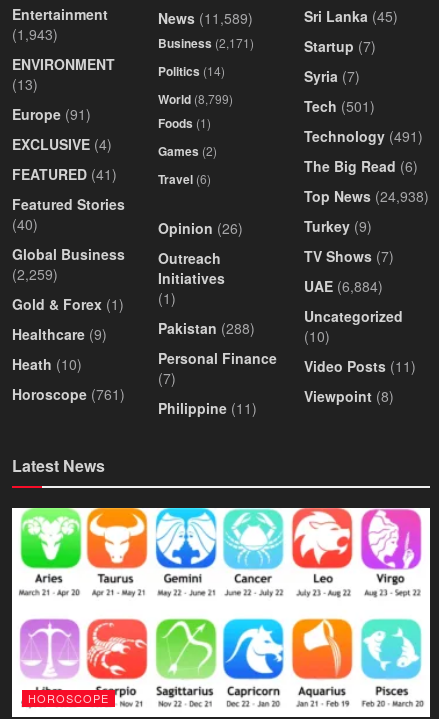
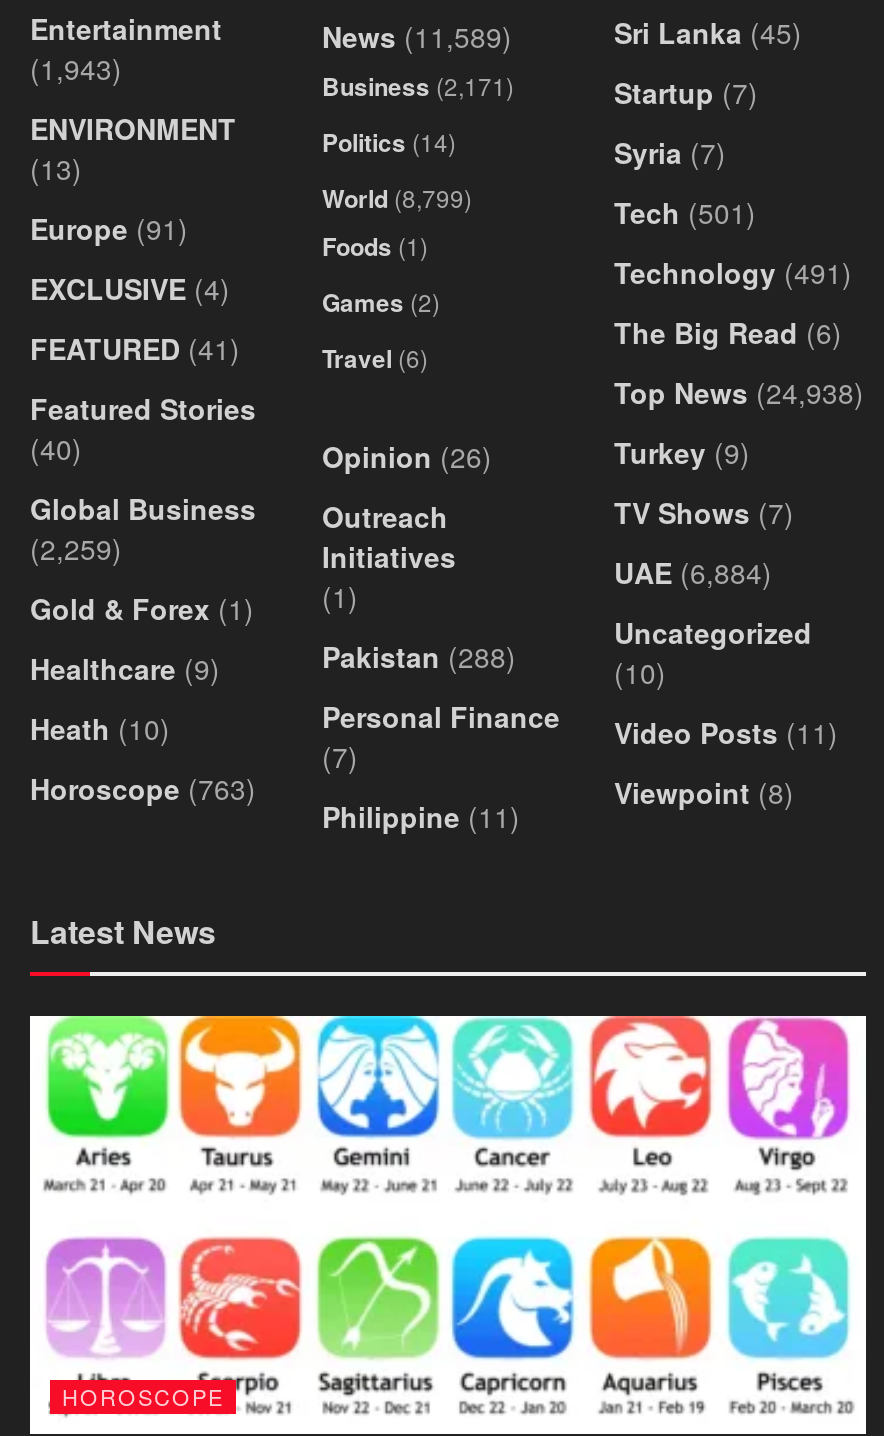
[12,384,125,404] Horoscope (761) -> [30,768,256,808] Horoscope (763)

